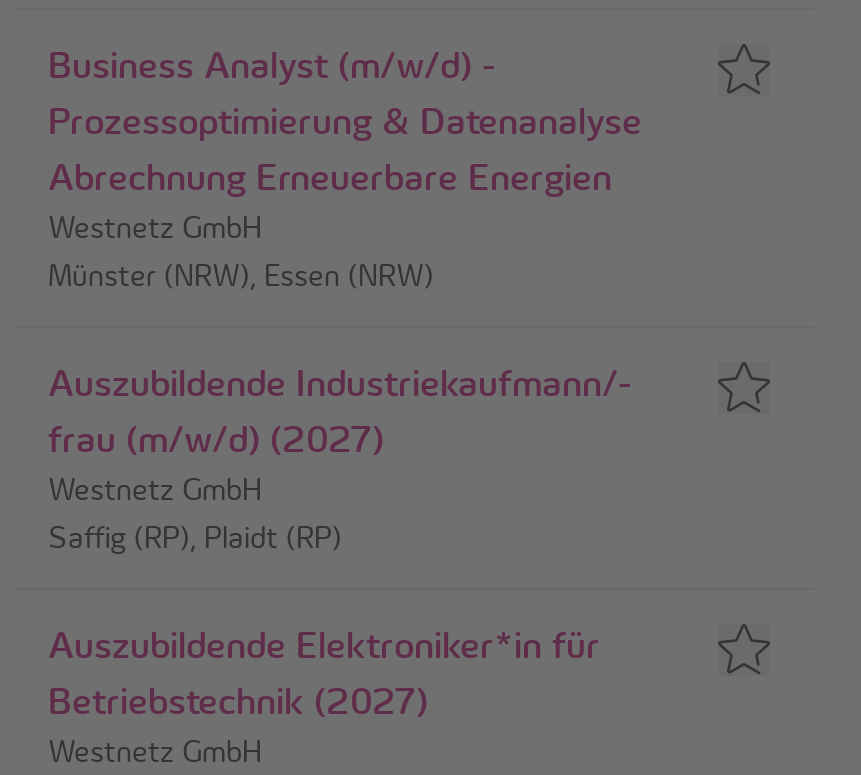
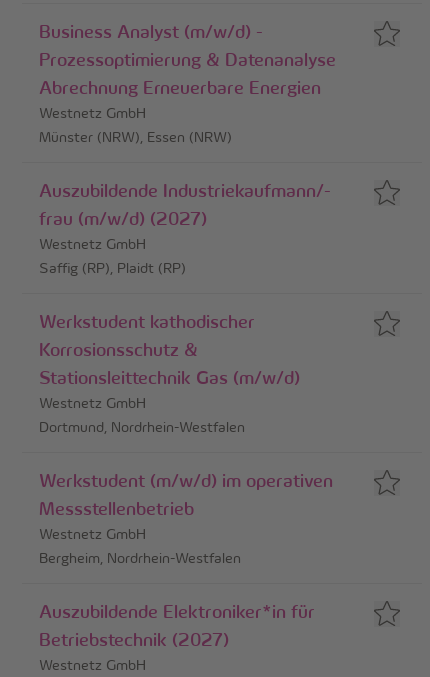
none -> [39,309,333,567] Werkstudent kathodischer | Korrosionsschutz & | Stationsleittechnik Gas (m/w/d) | Westnetz GmbH | Dortmund, Nordrhein-Westfalen | Werkstudent (m/w/d) im operativen | Messstellenbetrieb | Westnetz GmbH | Bergheim, Nordrhein-Westfalen

